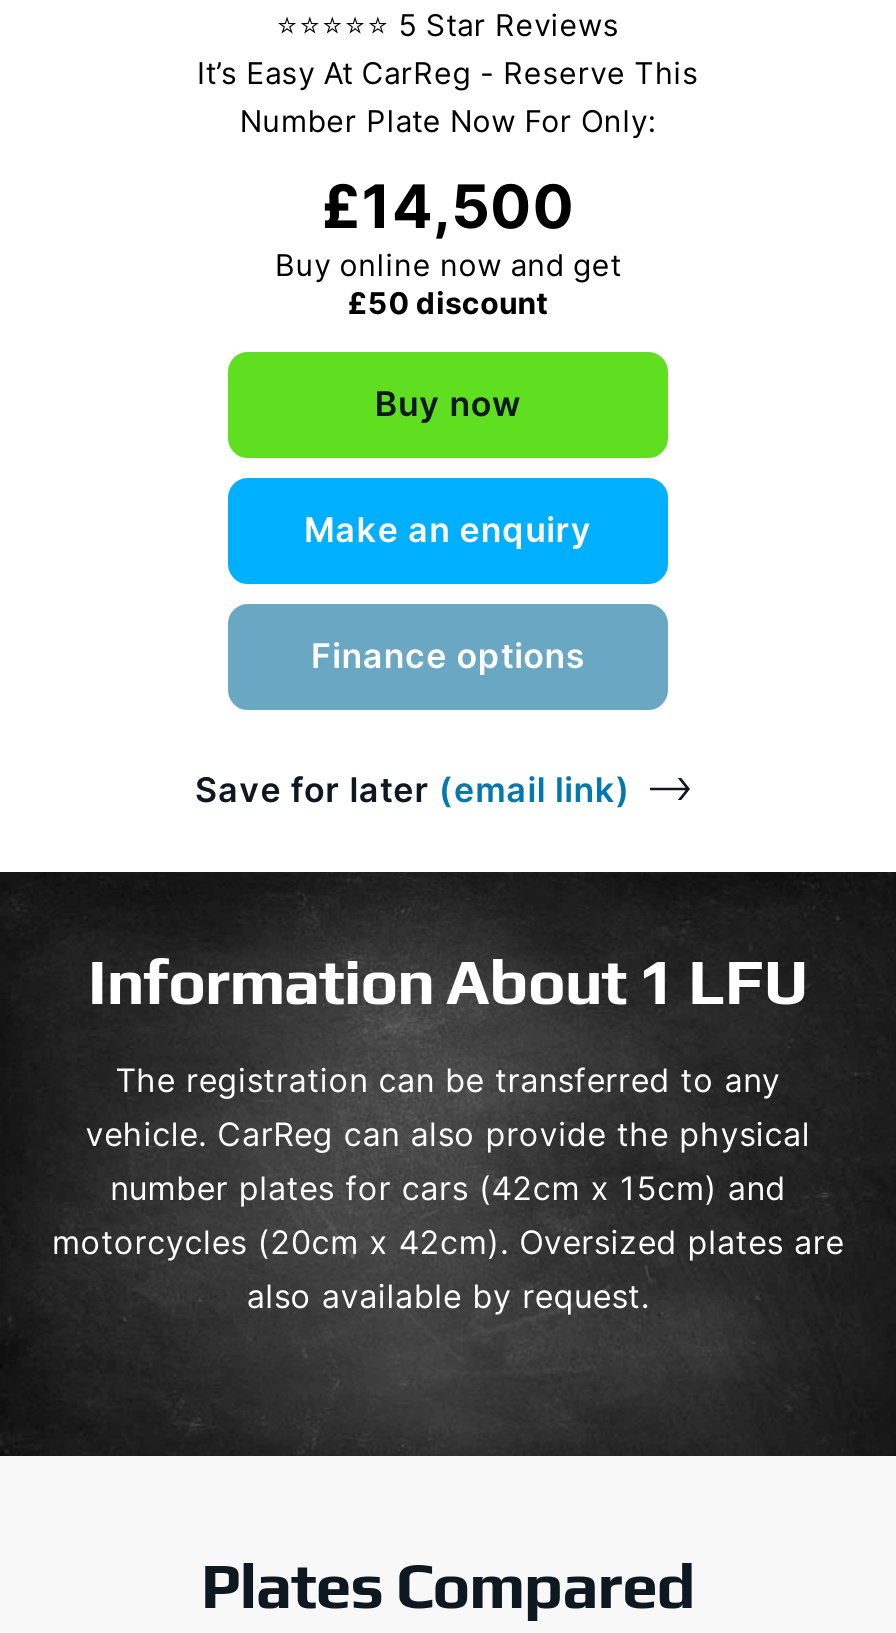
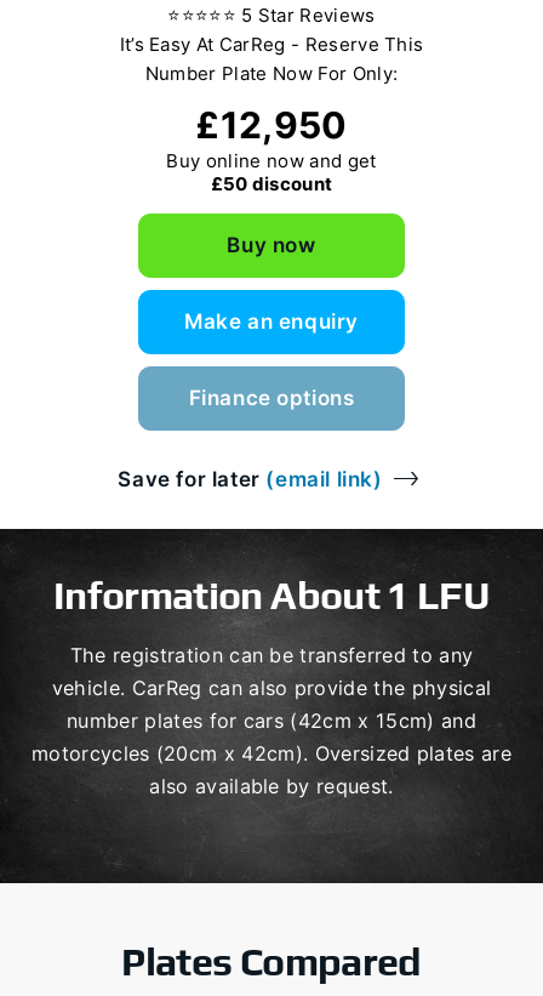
[321,170,575,242] £14,500 -> [196,103,347,147] £12,950

